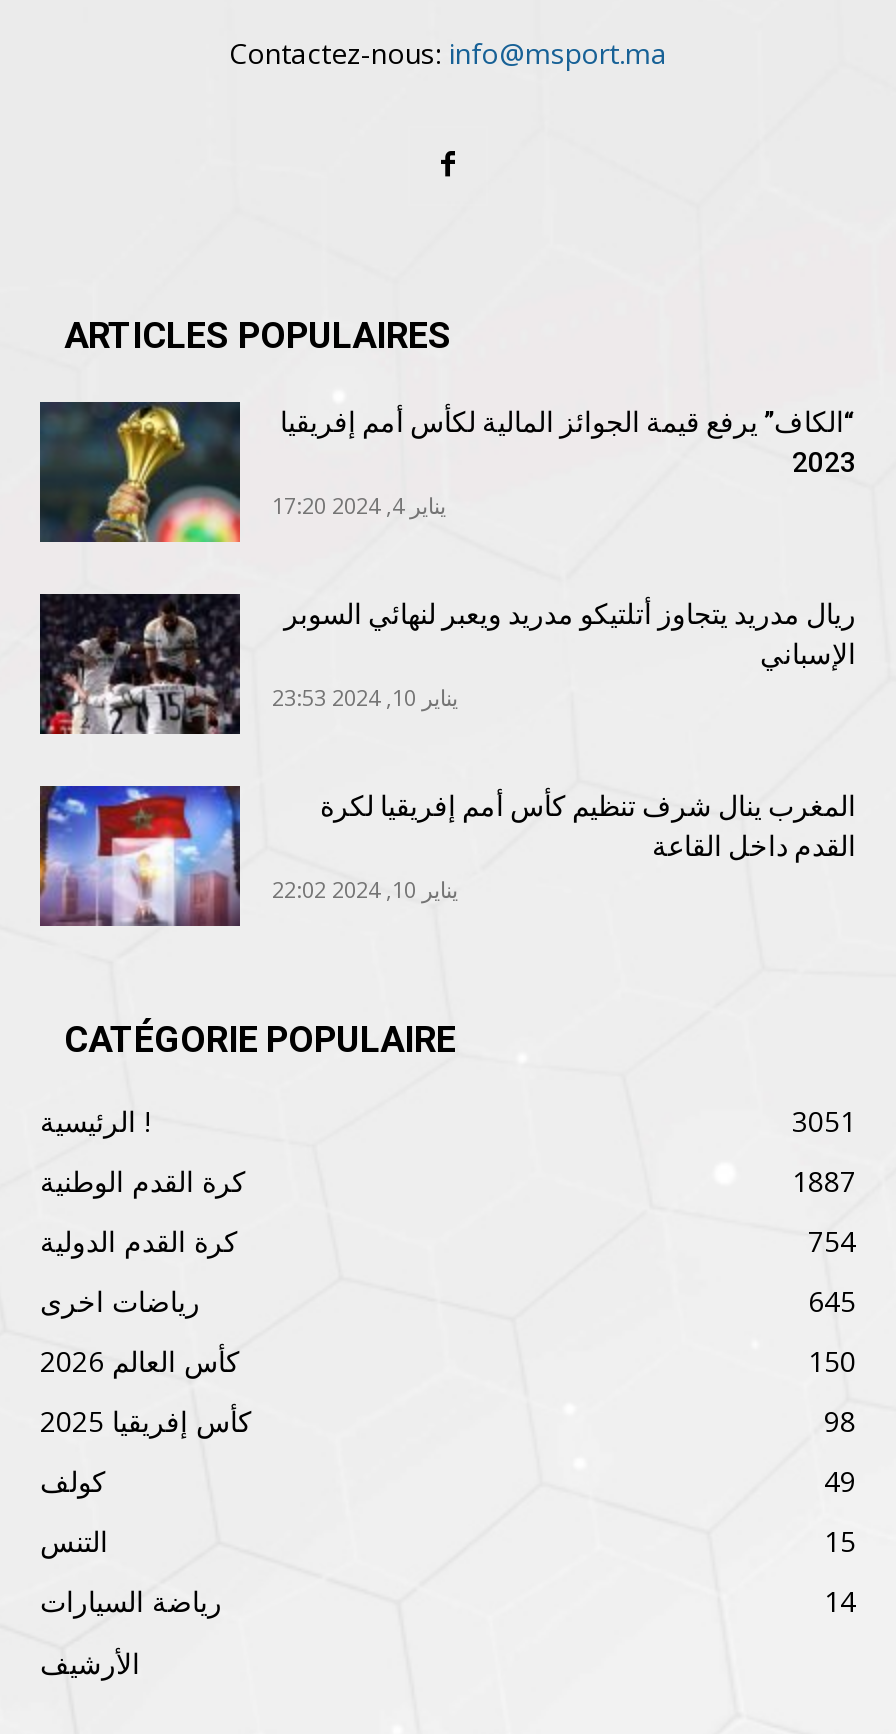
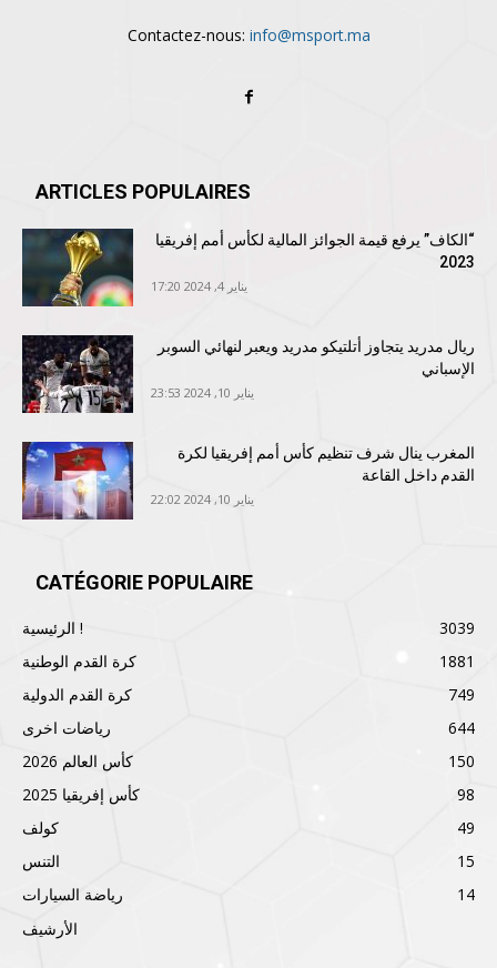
[792,1103,856,1141] 3051 -> [439,618,475,639] 3039
[792,1163,856,1201] 1887 -> [439,651,475,672] 1881
[808,1223,856,1261] 754 -> [448,684,475,705] 749
[808,1283,856,1321] 645 -> [448,717,475,739] 644

